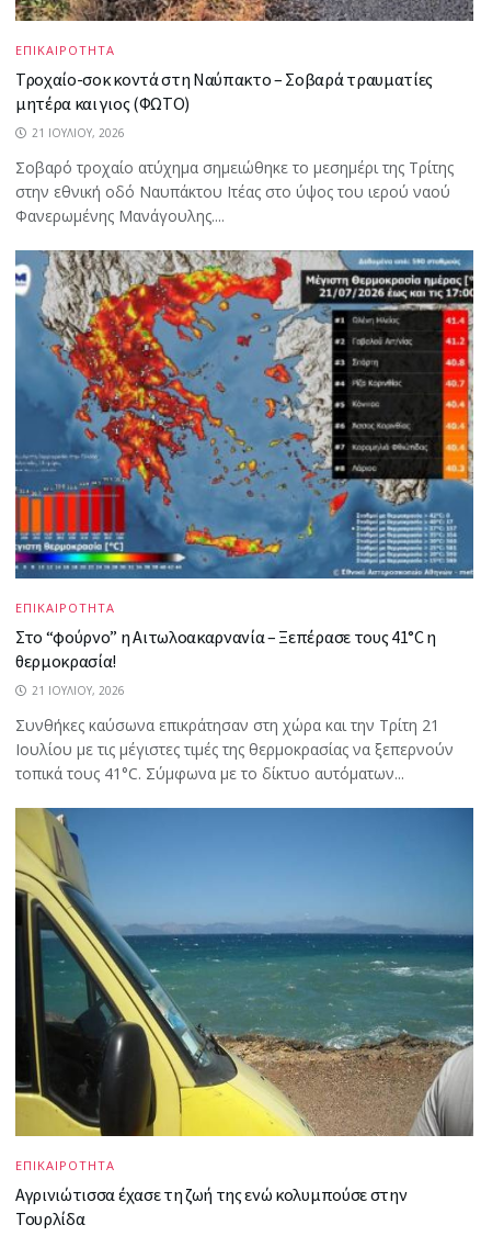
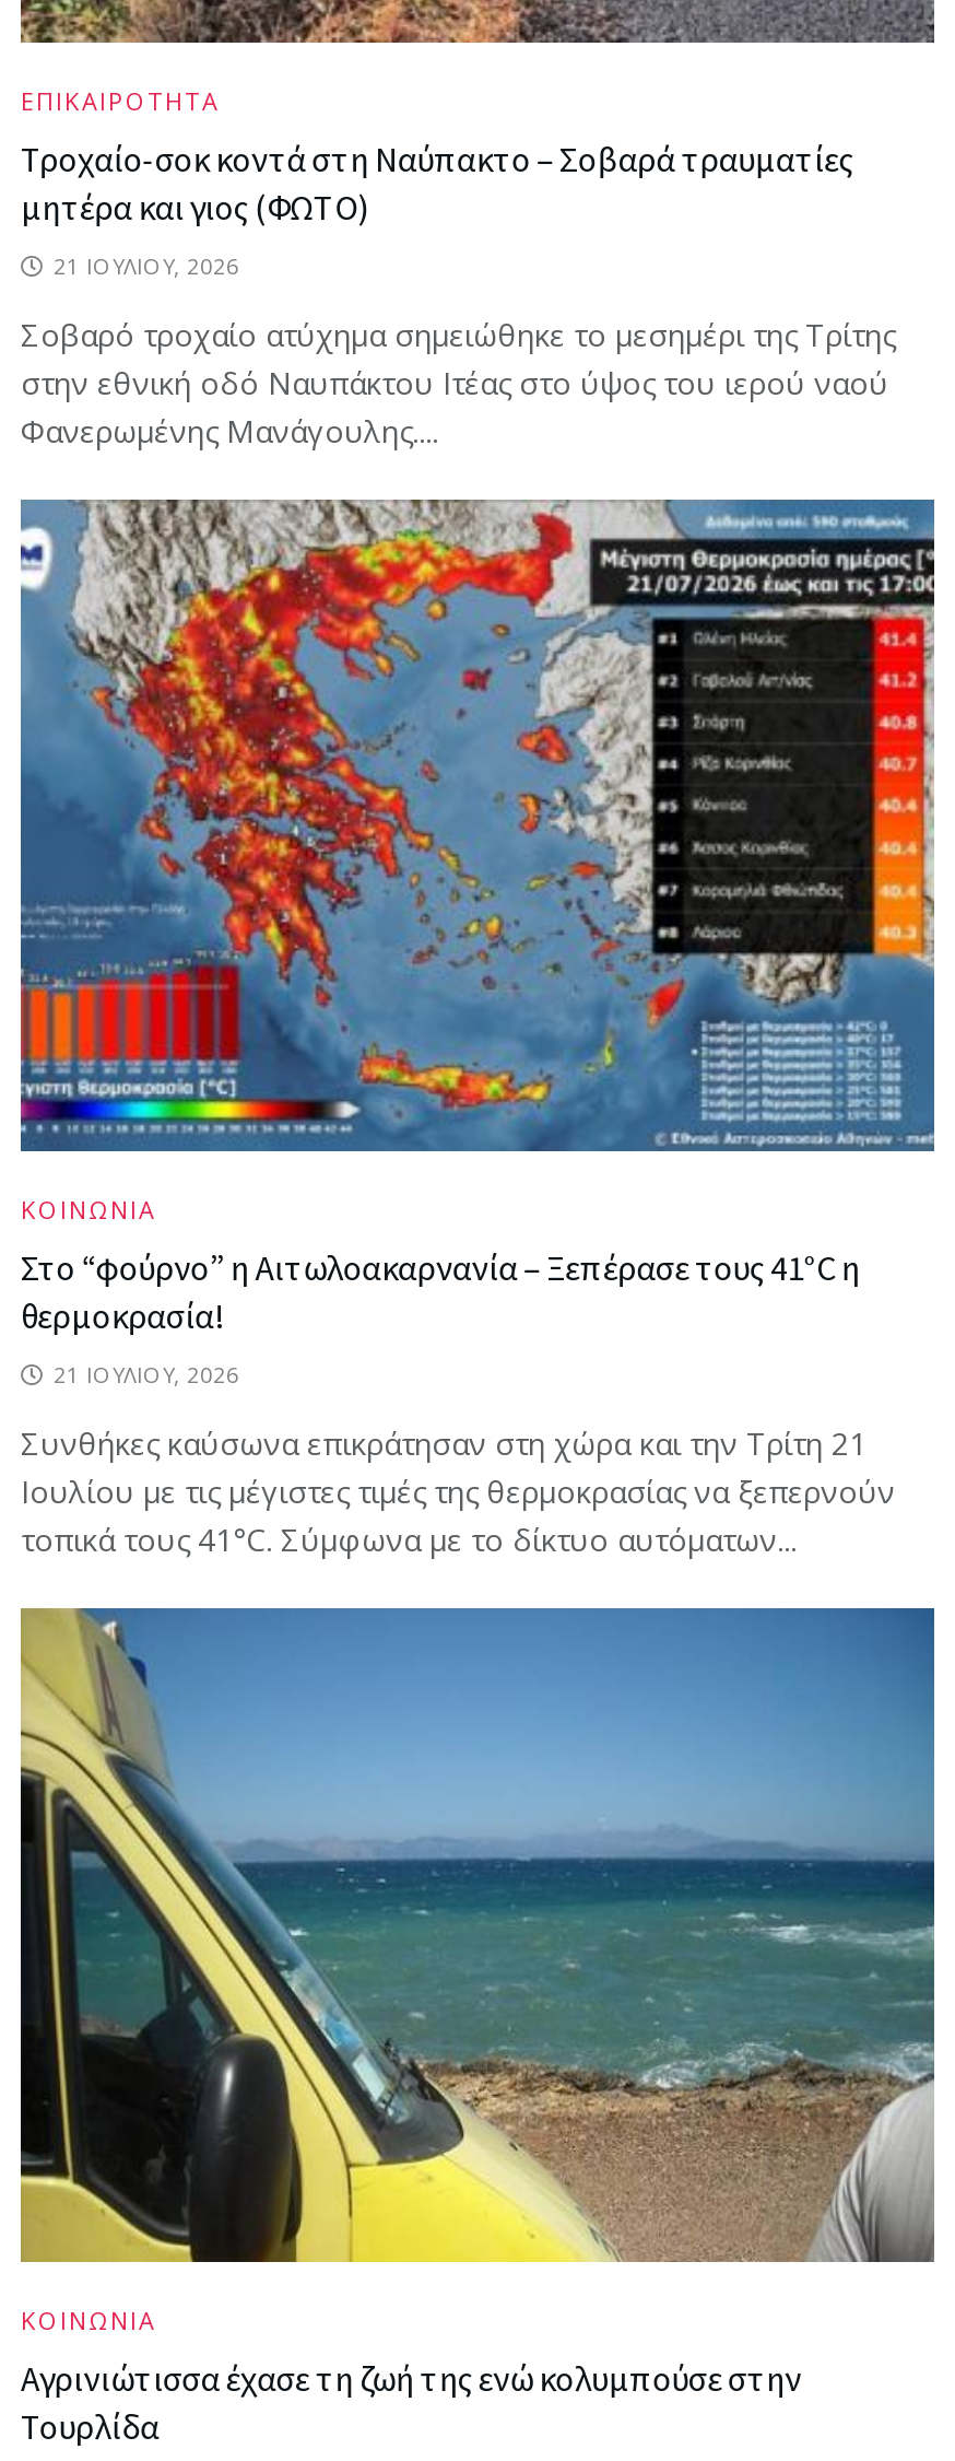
[15,599,115,615] ΕΠΙΚΑΙΡΟΤΗΤΑ -> [21,1193,156,1226] ΚΟΙΝΩΝΙΑ
[15,1157,115,1173] ΕΠΙΚΑΙΡΟΤΗΤΑ -> [21,2304,156,2337] ΚΟΙΝΩΝΙΑ

